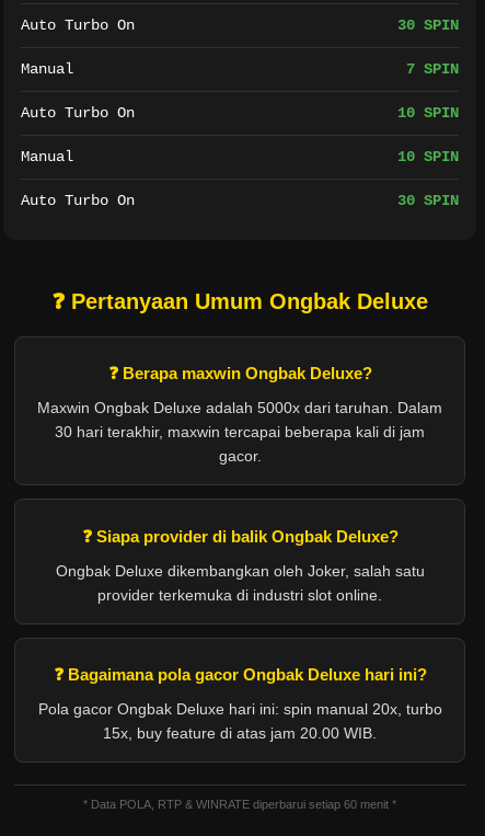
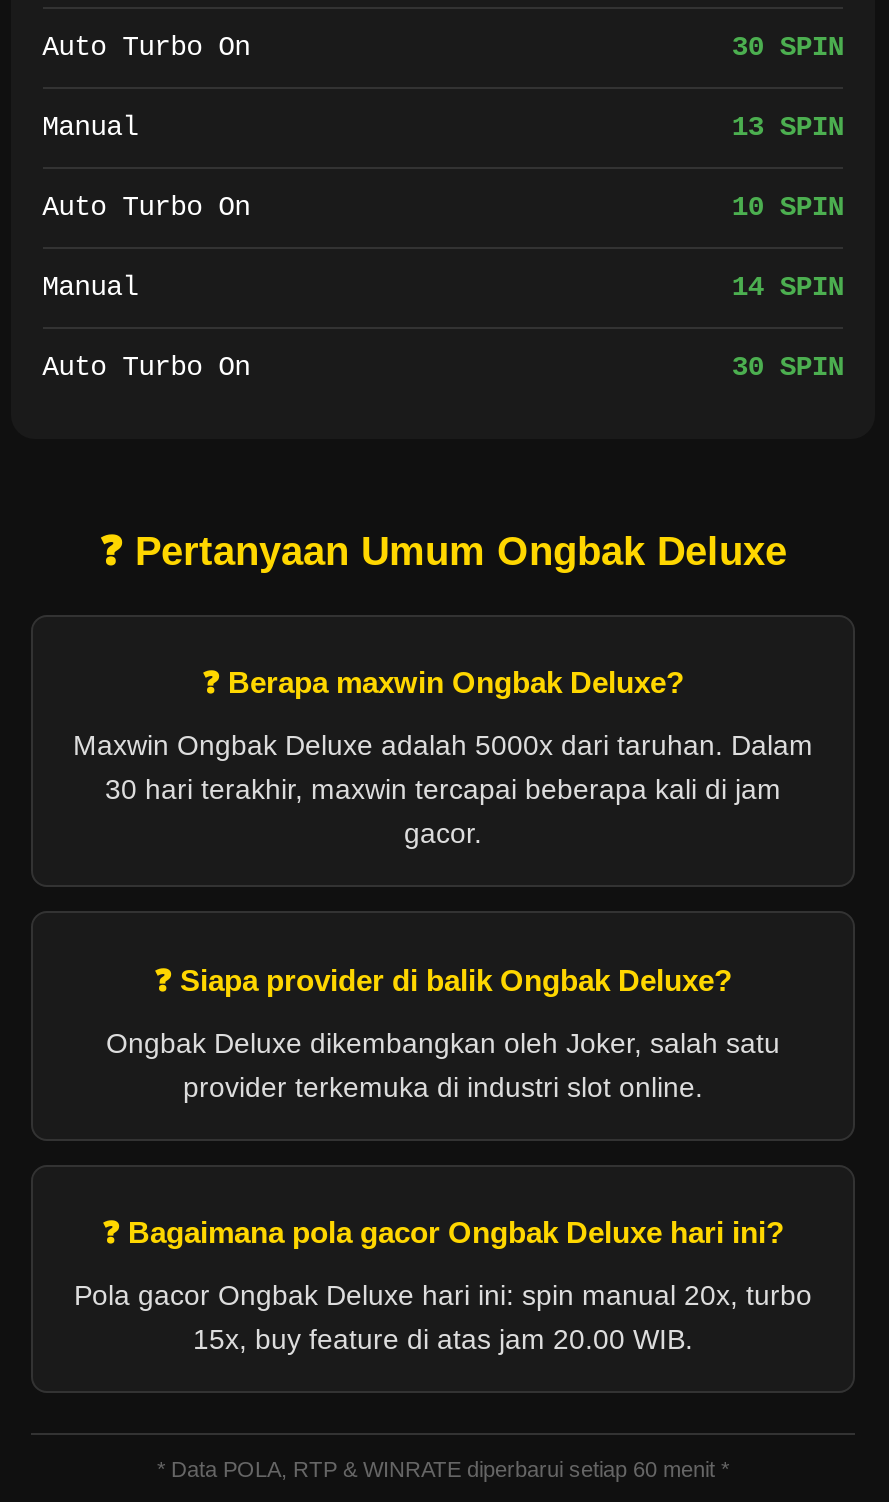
[407,60,459,78] 7 SPIN -> [732,111,844,143] 13 SPIN
[398,148,459,165] 10 SPIN -> [732,271,844,303] 14 SPIN

